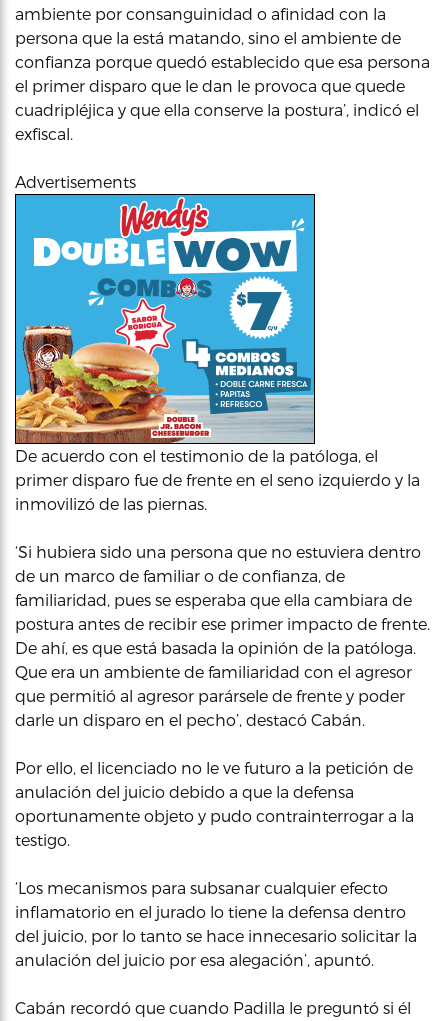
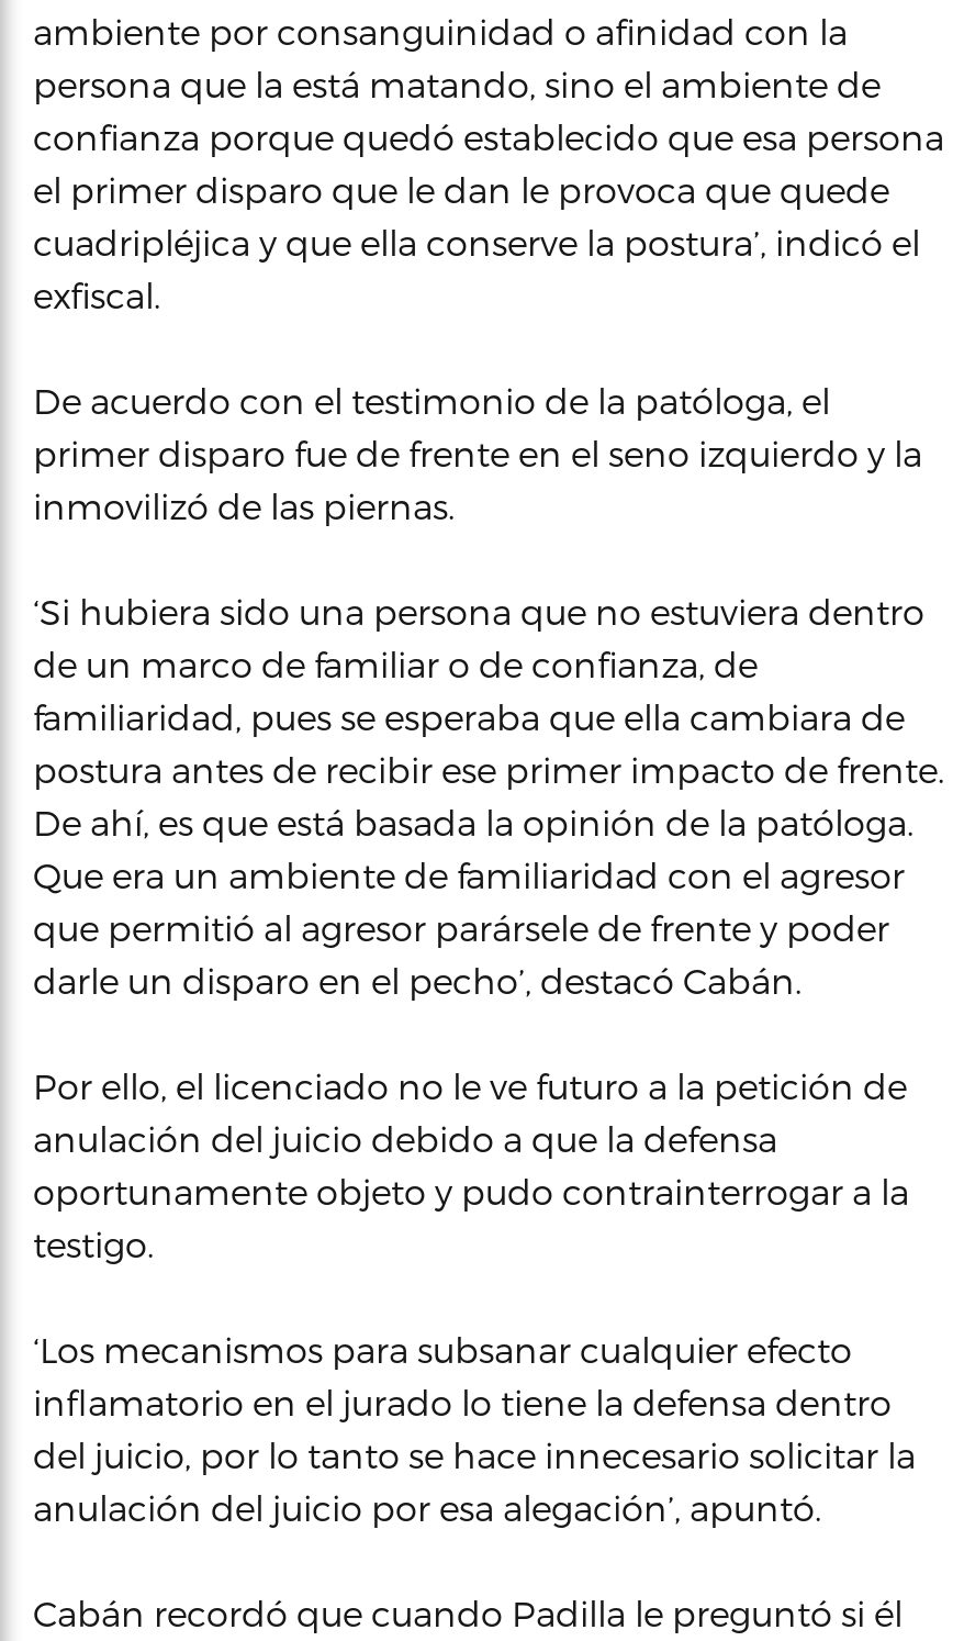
[15,172,136,191] Advertisements -> none
[14,193,316,444] [image] -> none

